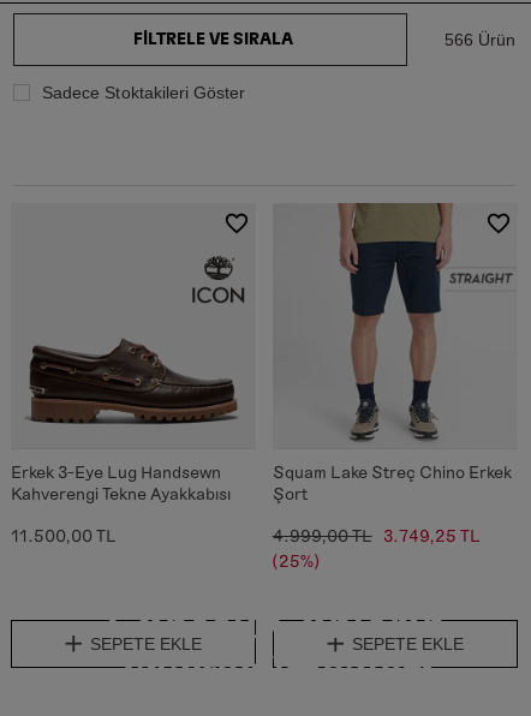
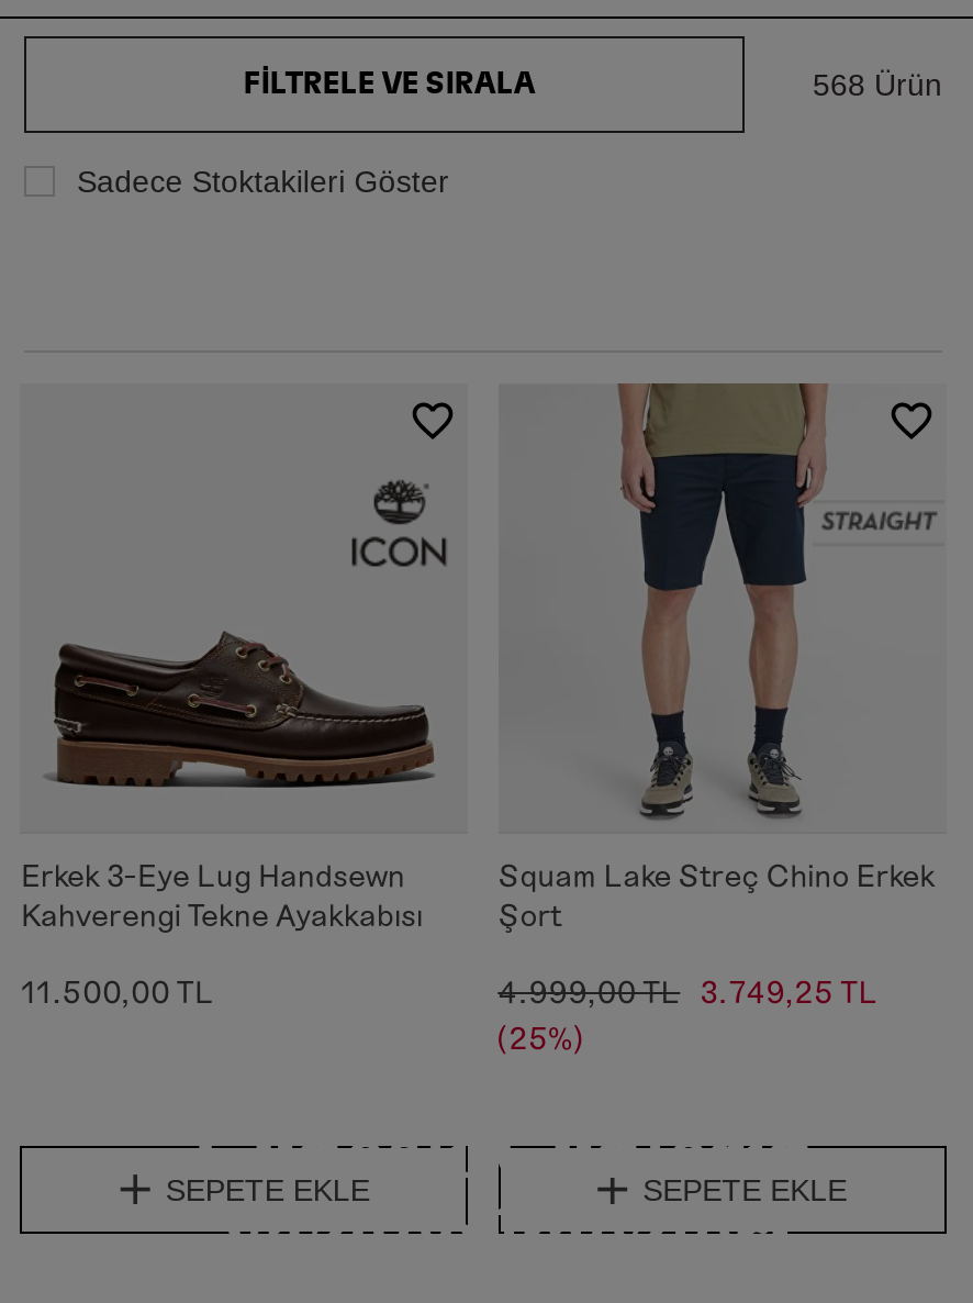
[445,30,515,50] 566 Ürün -> [813,68,942,103] 568 Ürün

